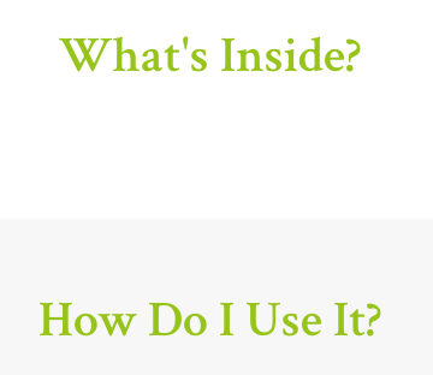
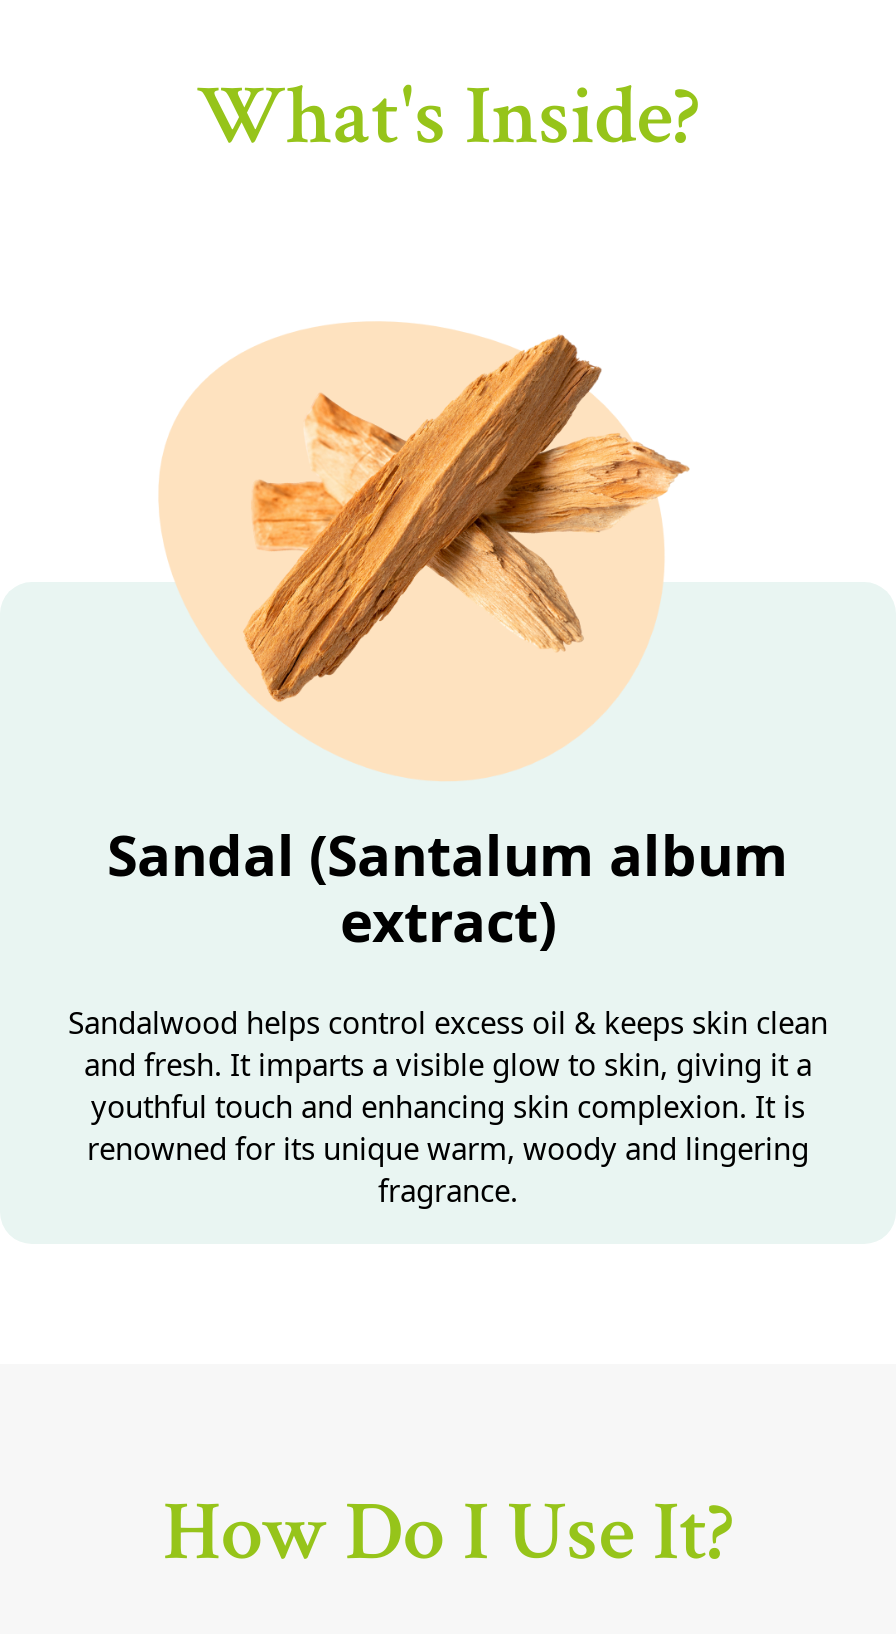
none -> [68,321,828,1209] [image] | Sandal (Santalum album | extract) | Sandalwood helps control excess oil & keeps skin clean | and fresh. It imparts a visible glow to skin, giving it a | youthful touch and enhancing skin complexion. It is | renowned for its unique warm, woody and lingering | fragrance.

